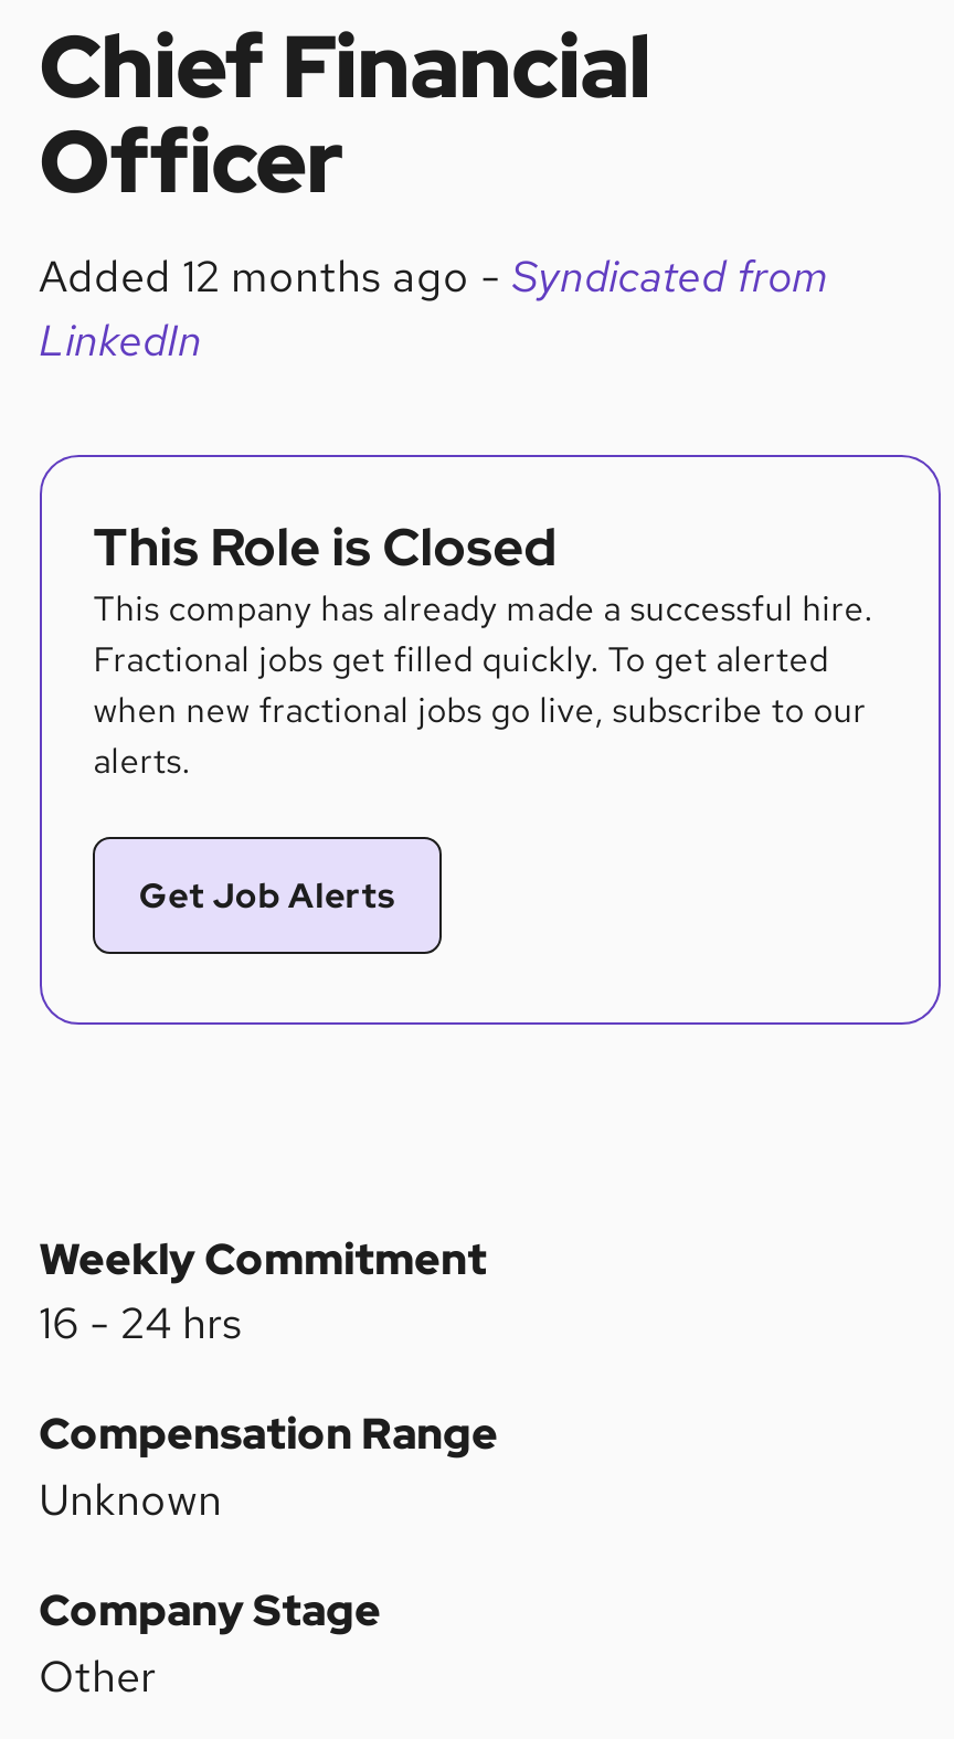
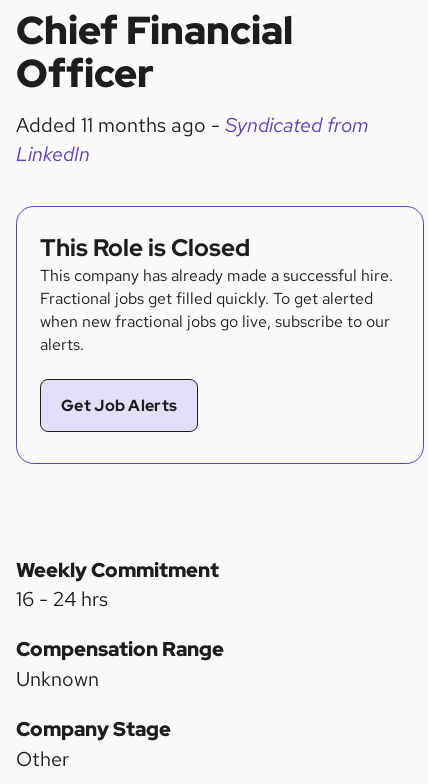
[39,246,841,304] Added 12 months ago - Syndicated from -> [16,111,374,137] Added 11 months ago - Syndicated from

